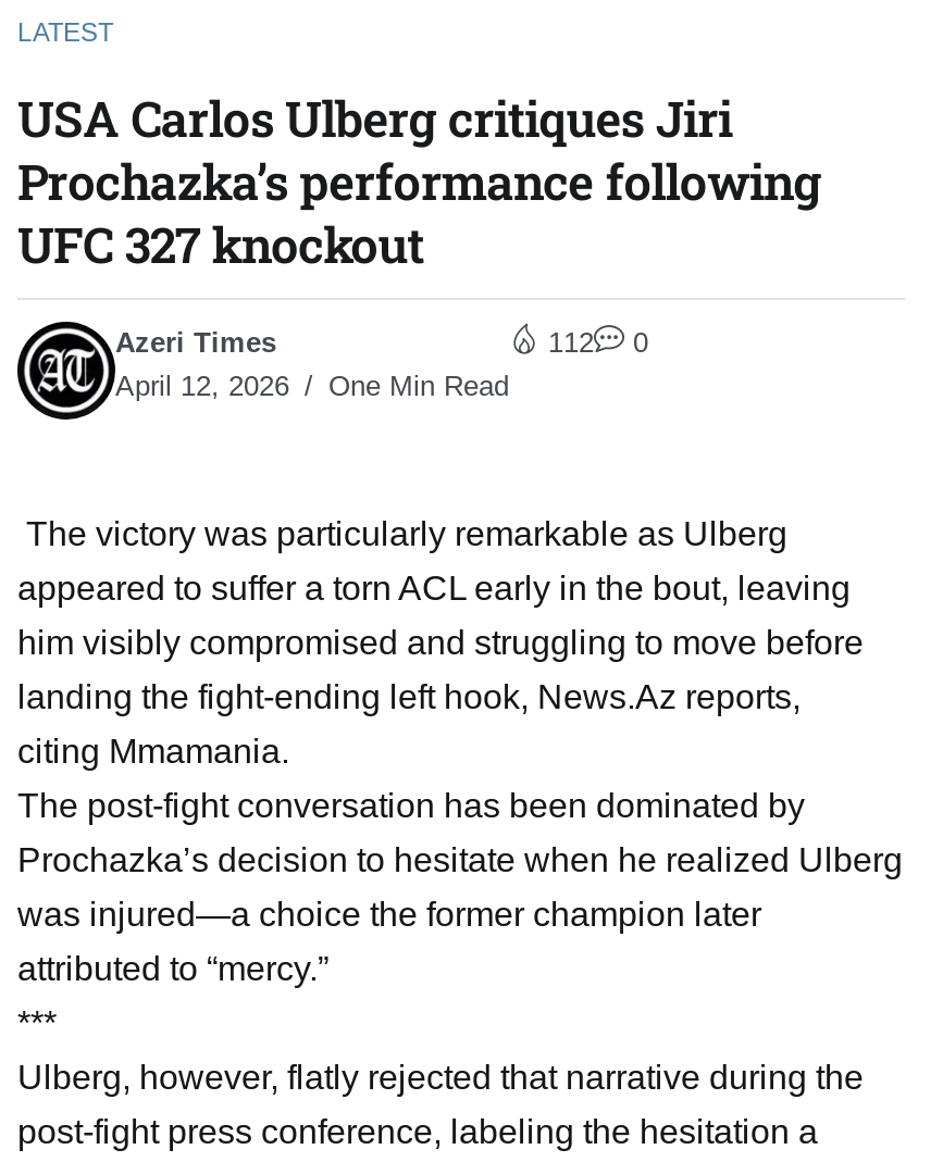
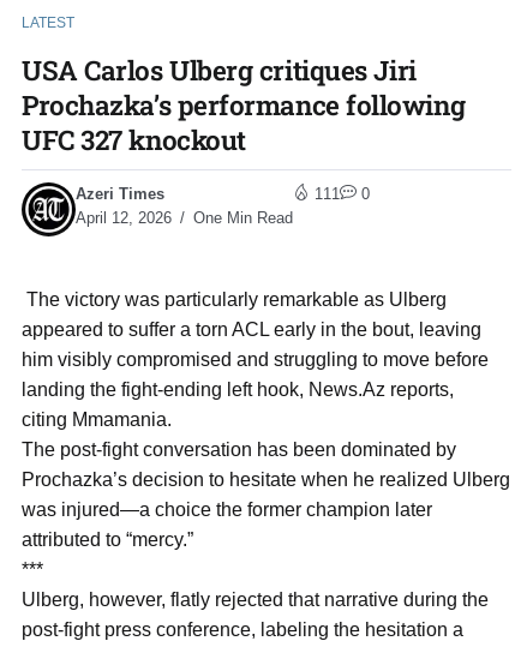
[548,325,648,358] 112 0 -> [315,184,370,203] 111 0

